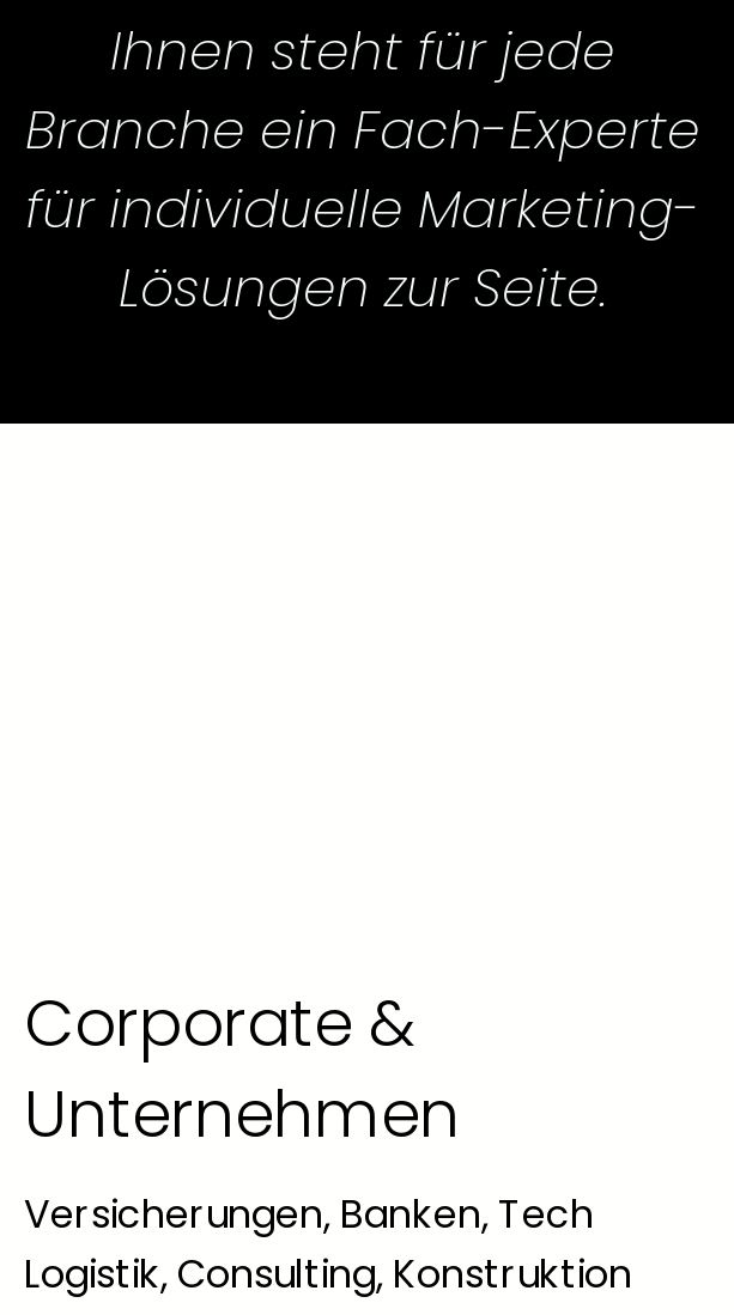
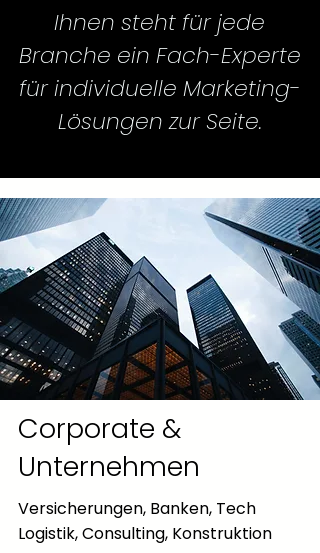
none -> [3,197,317,401] [image]

